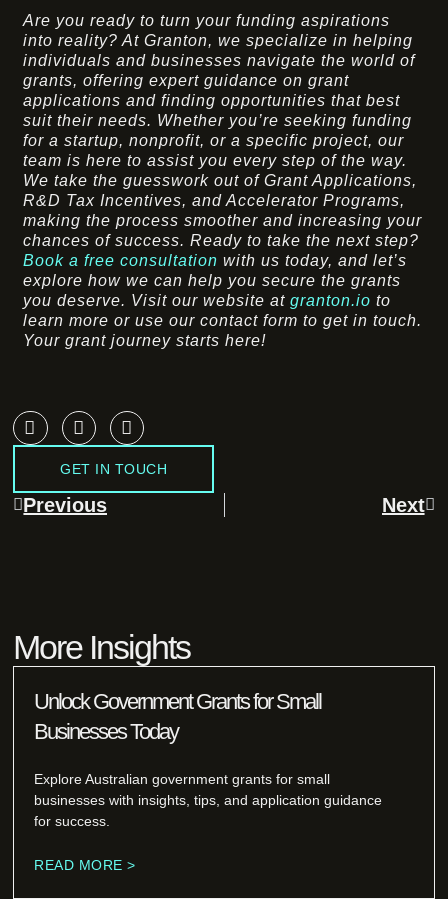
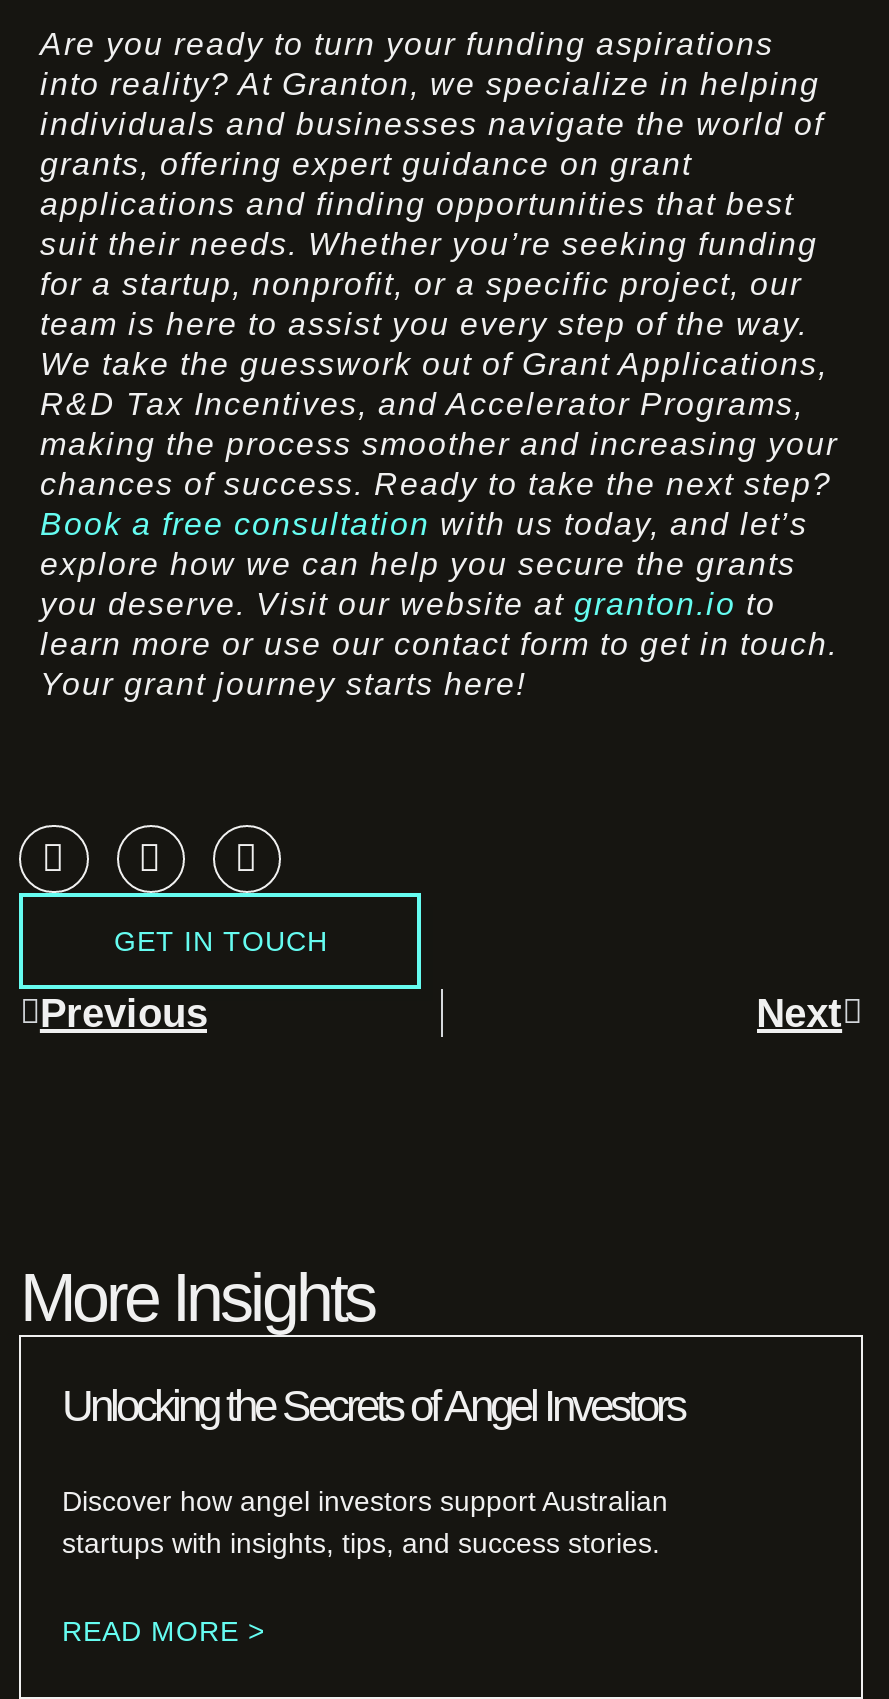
[34,689,321,744] Unlock Government Grants for Small | Businesses Today -> [62,1381,684,1431] Unlocking the Secrets of Angel Investors
[34,771,382,829] Explore Australian government grants for small | businesses with insights, tips, and application guidance | for success. -> [62,1485,668,1559] Discover how angel investors support Australian | startups with insights, tips, and success stories.

